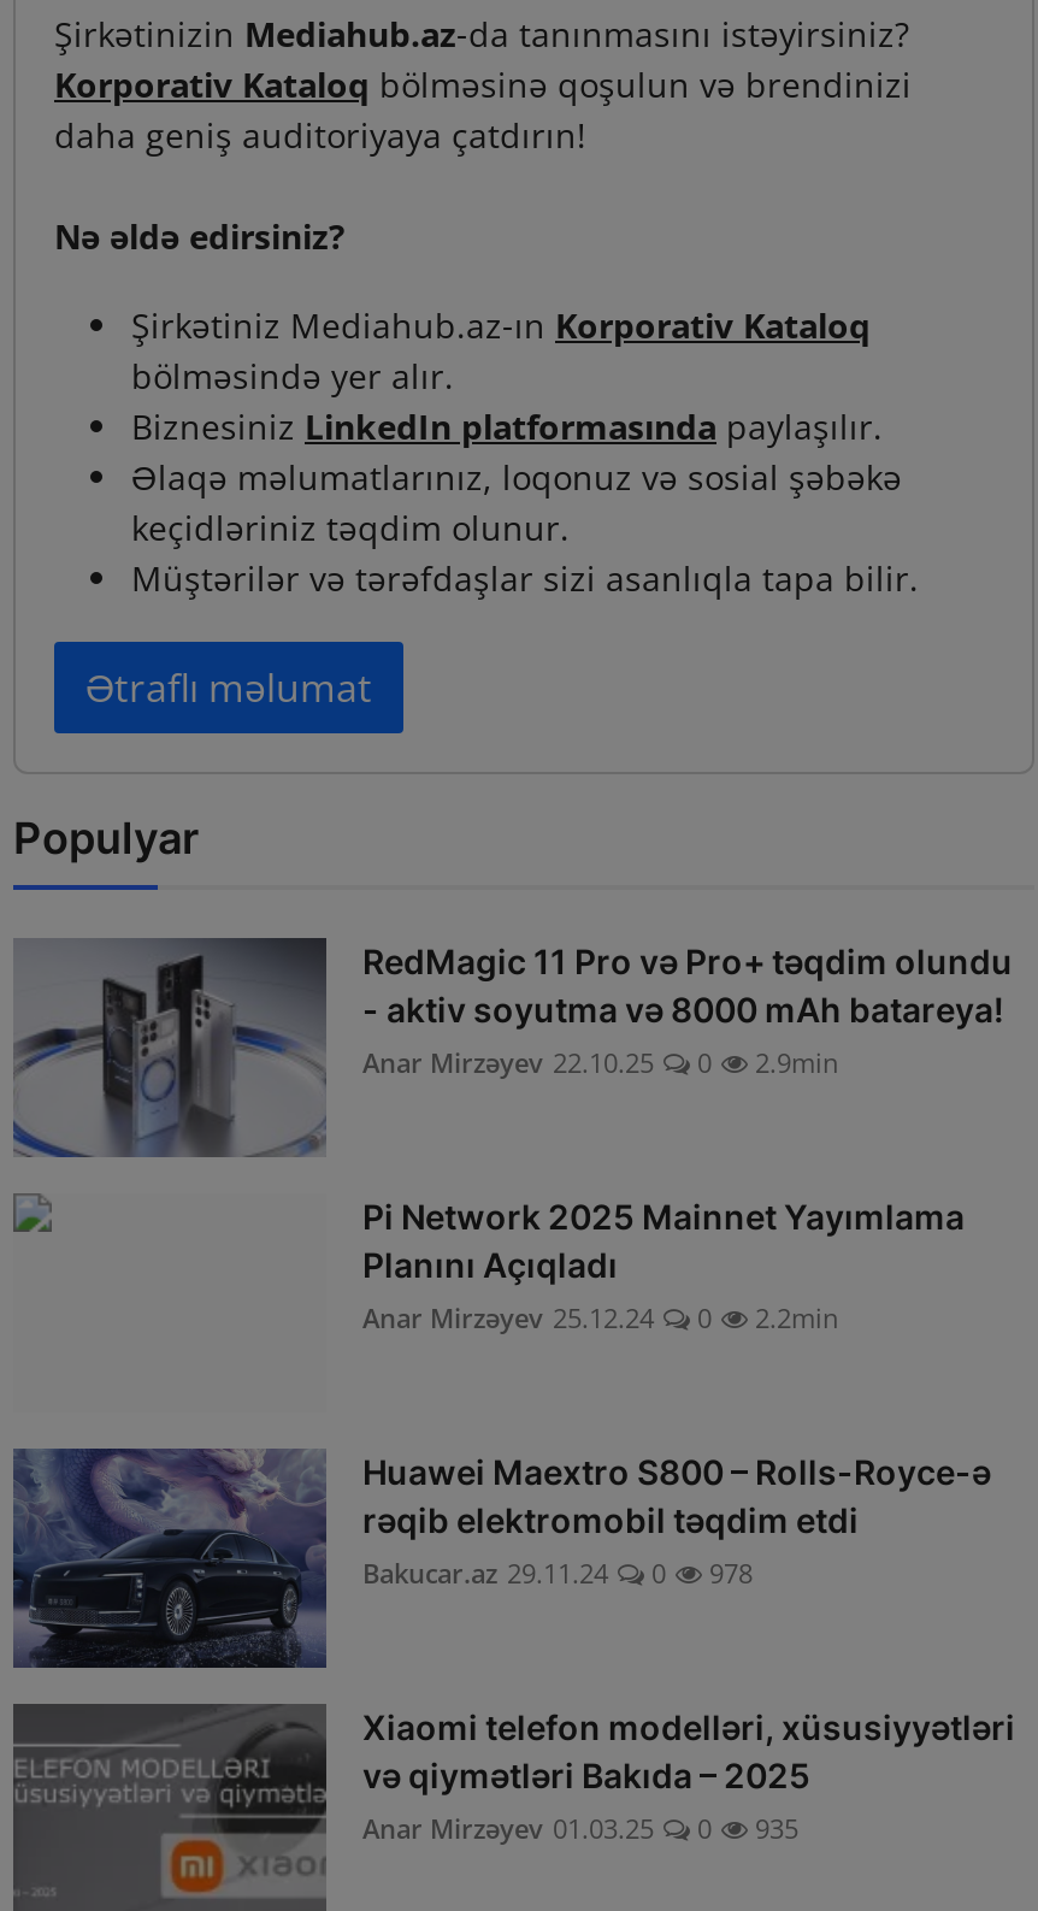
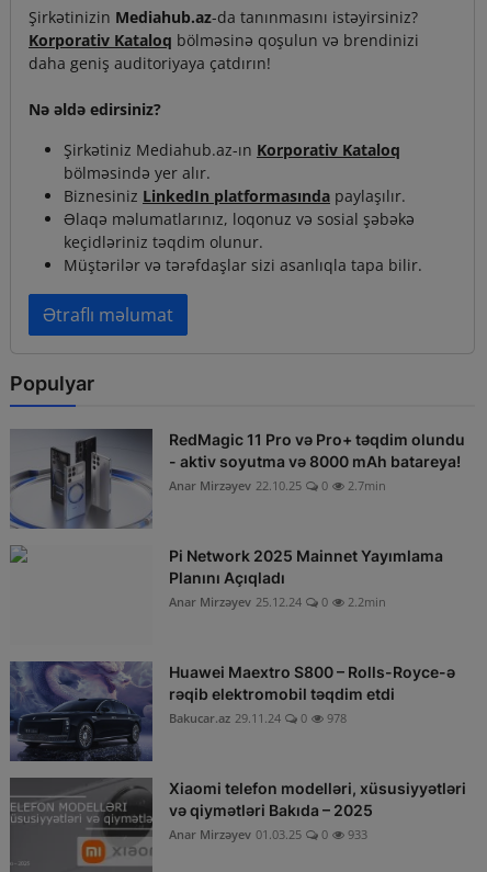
[362,1044,839,1080] Anar Mirzəyev 22.10.25 0 2.9min -> [169,477,386,494] Anar Mirzəyev 22.10.25 0 2.7min
[362,1810,798,1846] Anar Mirzəyev 01.03.25 0 935 -> [169,826,367,842] Anar Mirzəyev 01.03.25 0 933

